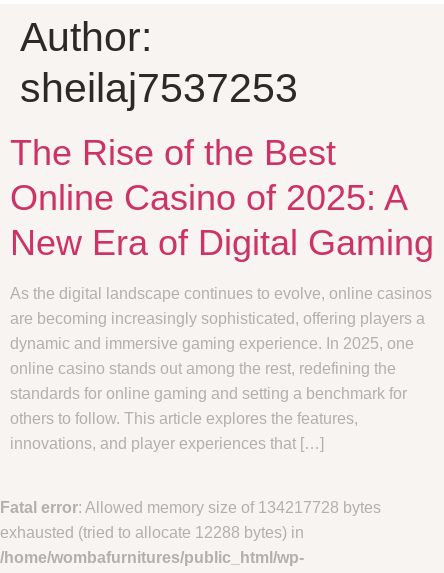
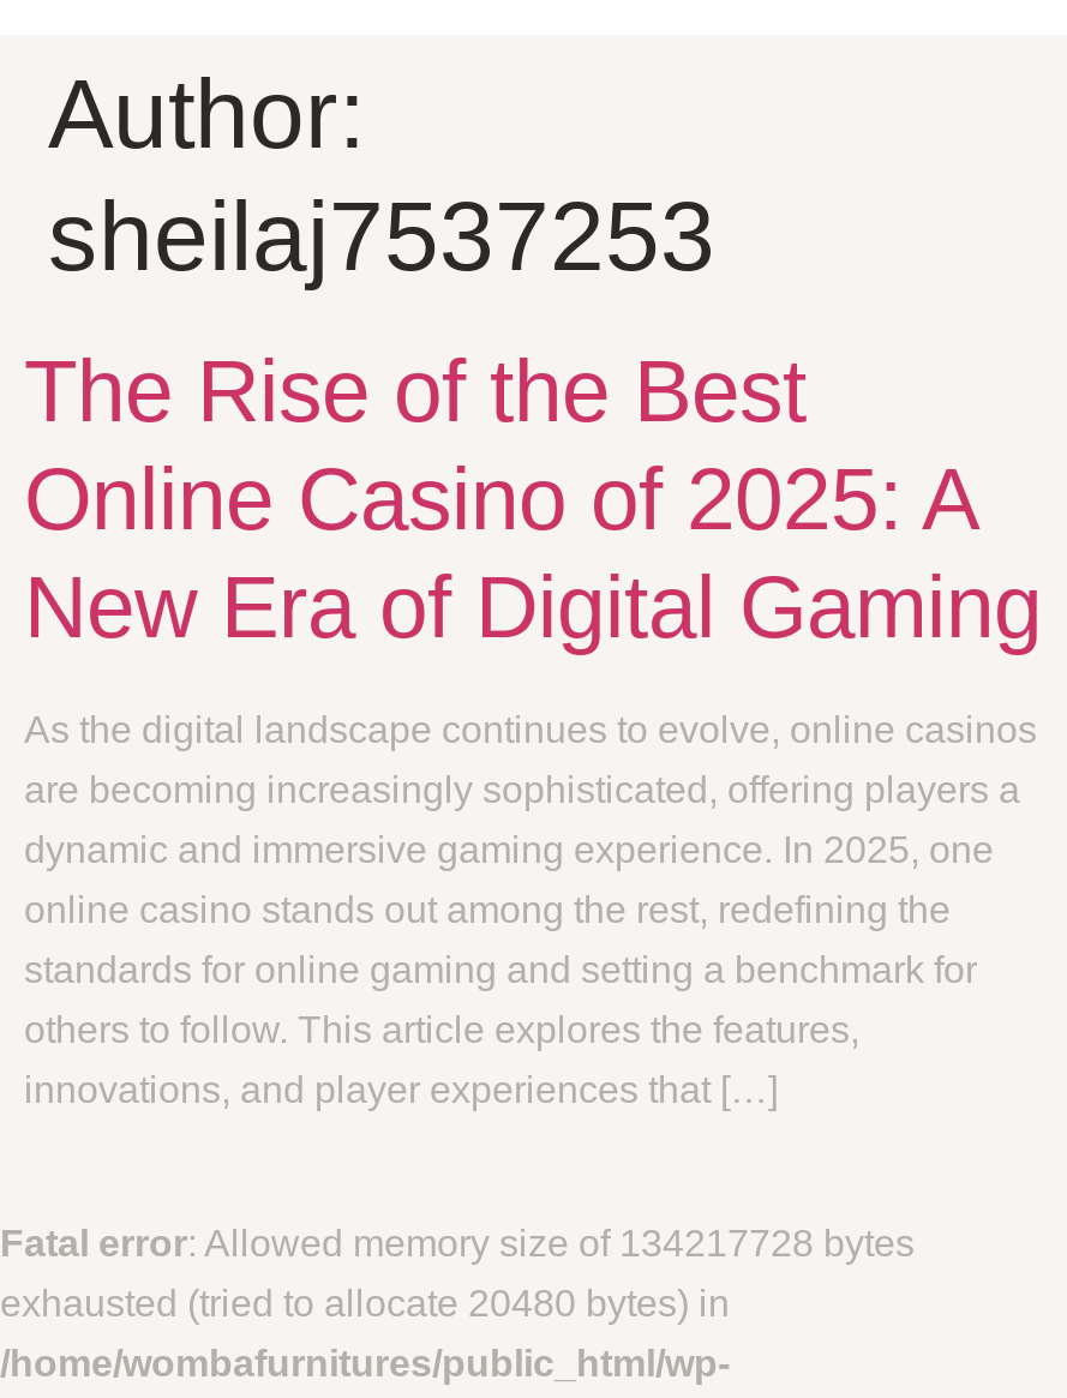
[0,524,304,541] exhausted (tried to allocate 12288 bytes) in -> [0,1283,730,1324] exhausted (tried to allocate 20480 bytes) in

